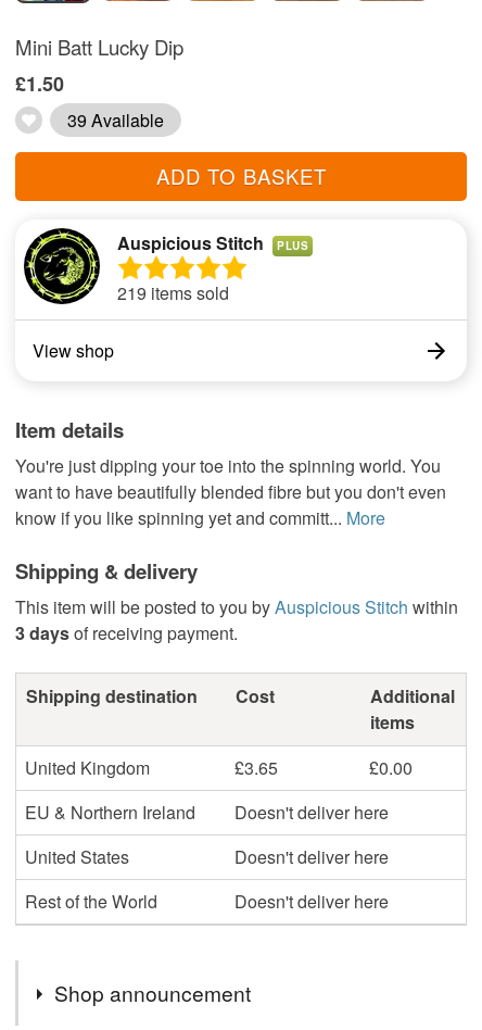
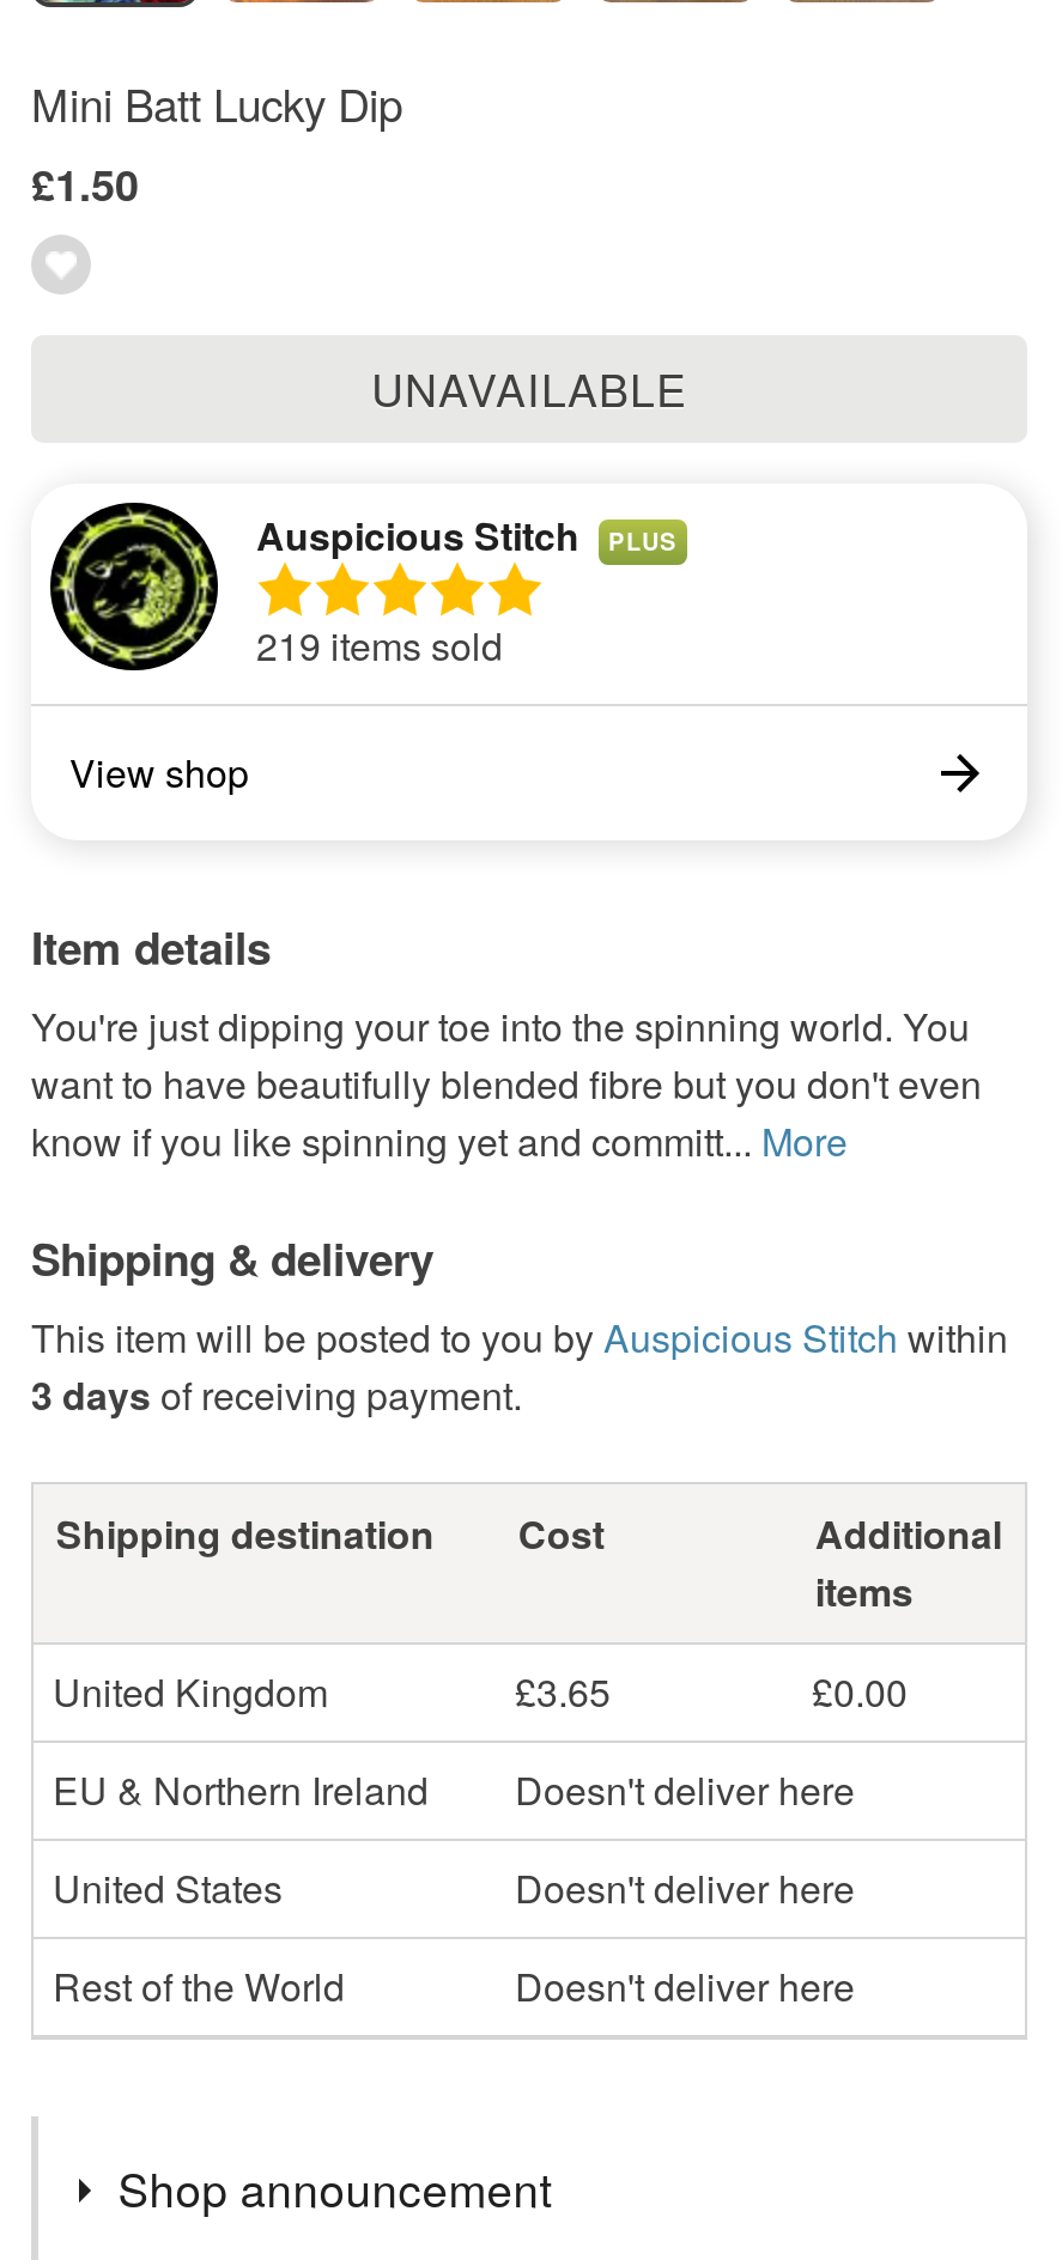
[67,108,326,190] 39 Available | ADD TO BASKET -> [371,357,687,420] UNAVAILABLE

